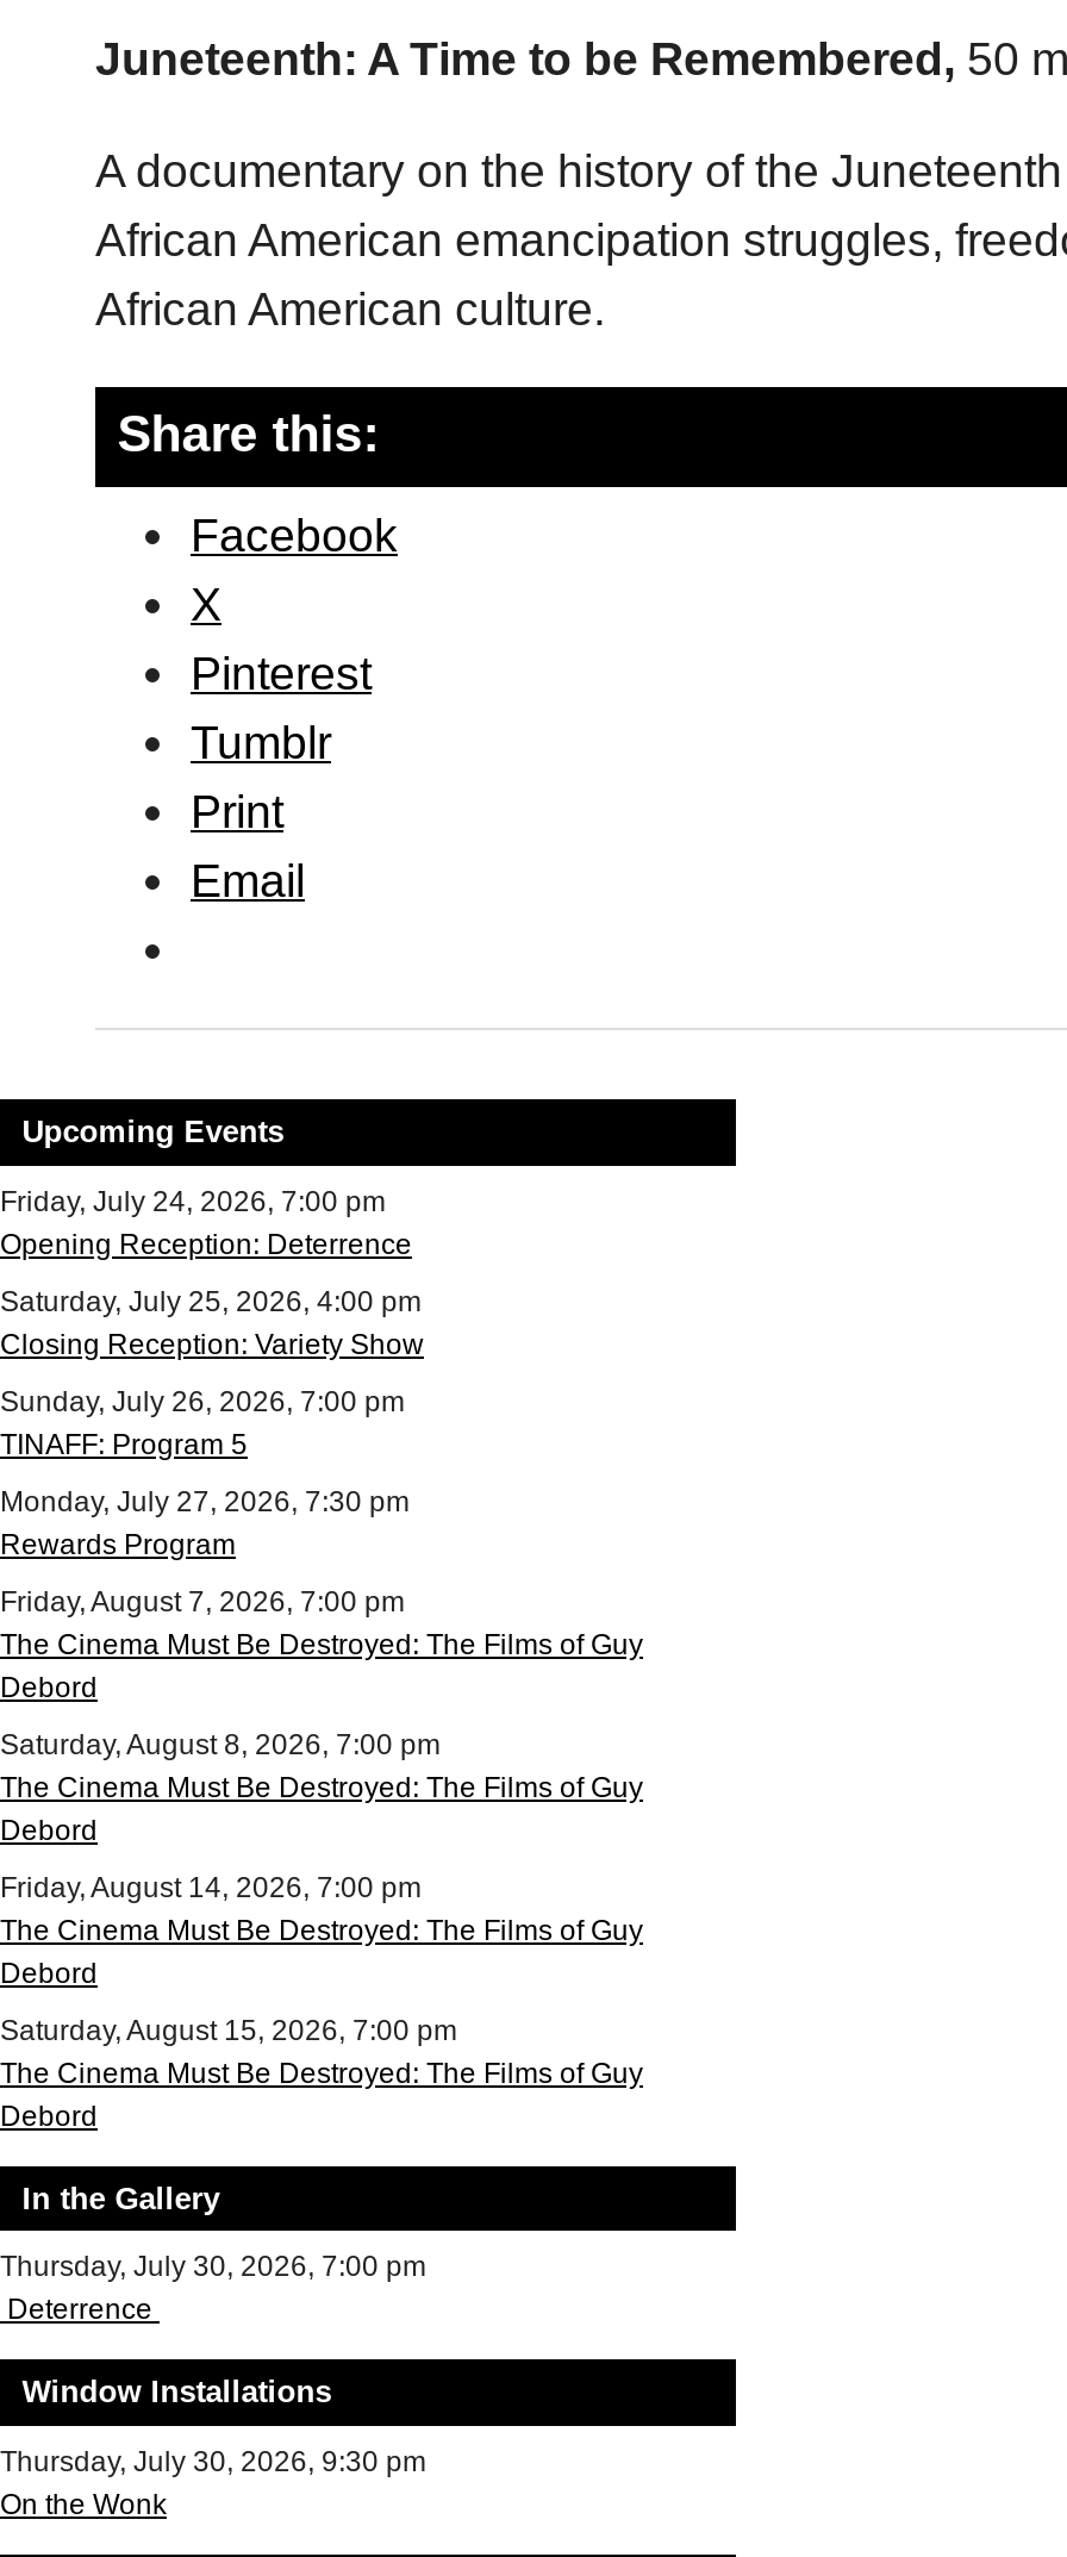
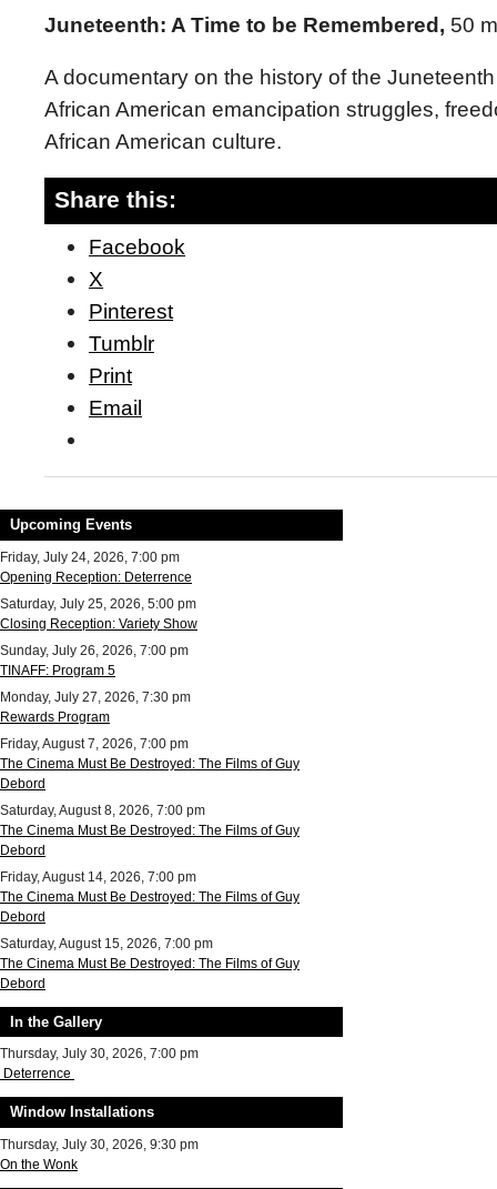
[0,1284,422,1317] Saturday, July 25, 2026, 4:00 pm -> [0,596,196,611] Saturday, July 25, 2026, 5:00 pm

